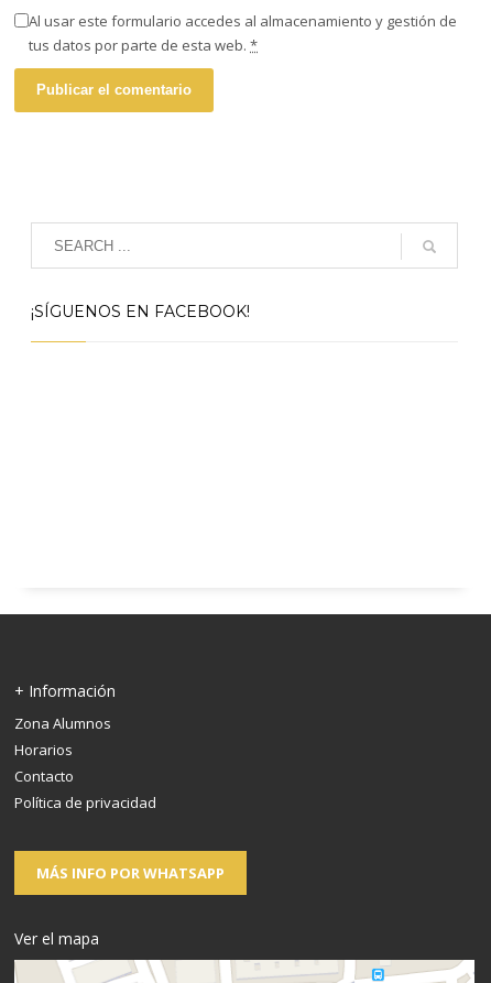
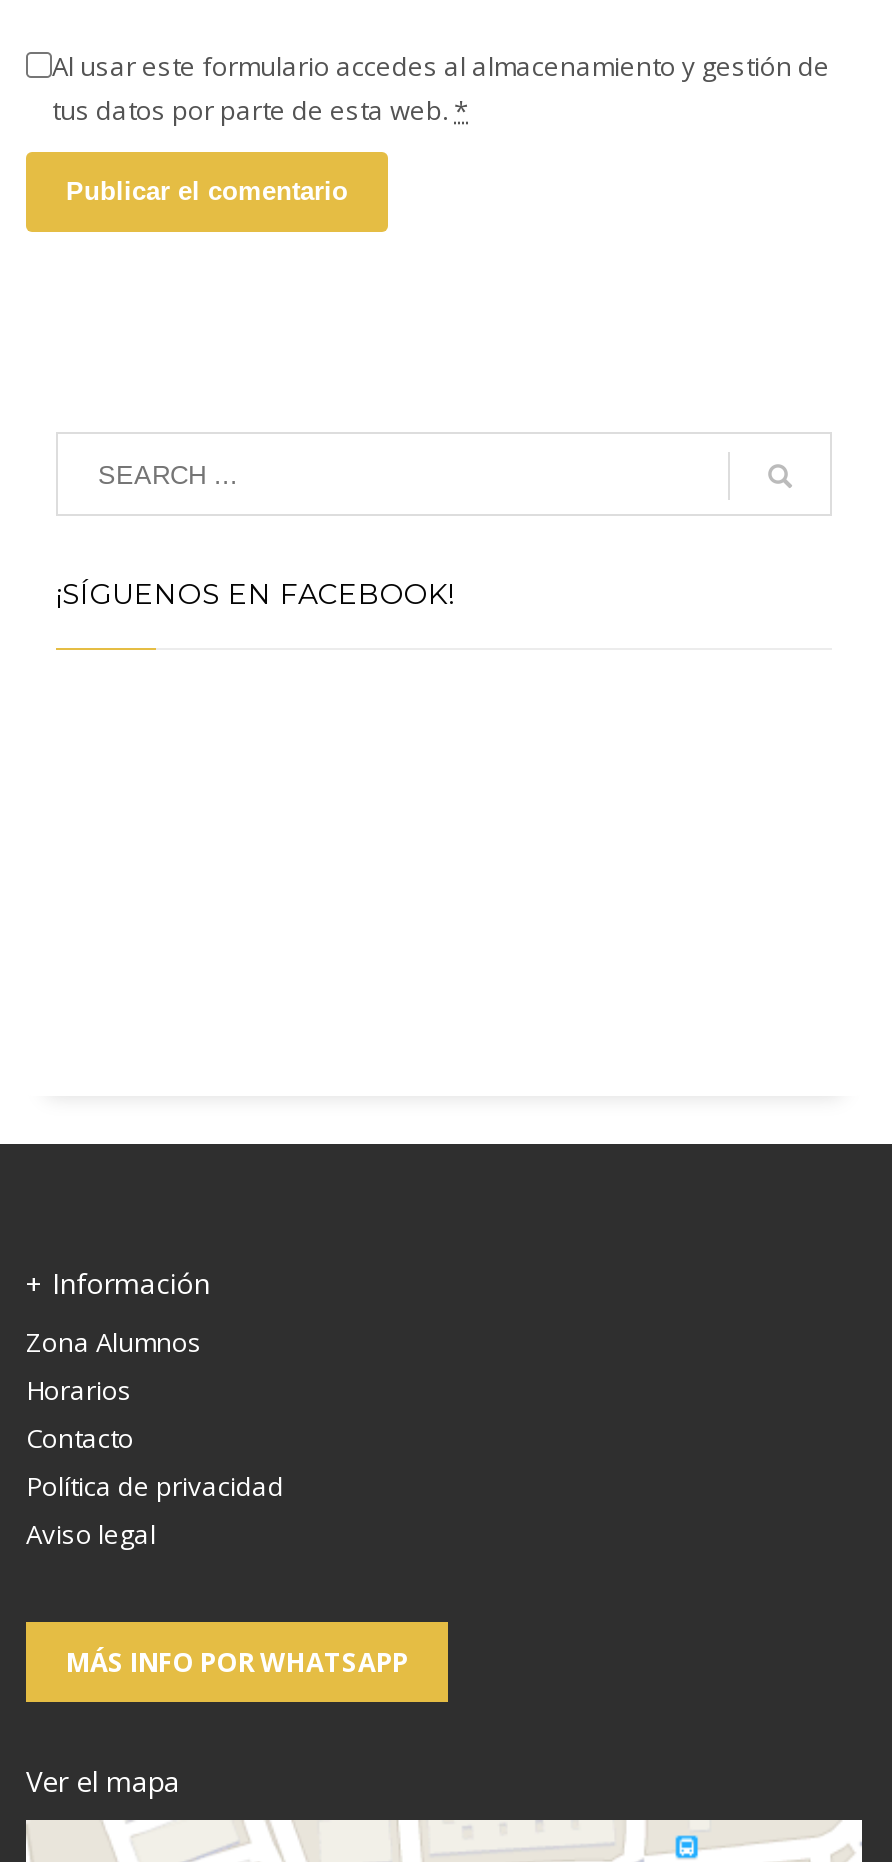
none -> [26,1516,156,1552] Aviso legal

